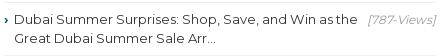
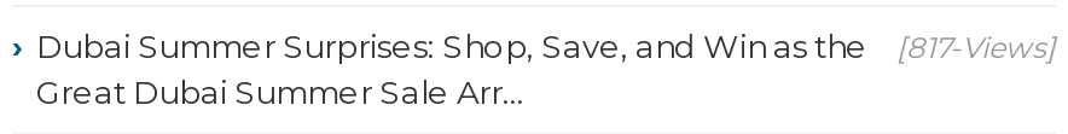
[14,11,436,27] Dubai Summer Surprises: Shop, Save, and Win as the [787-Views] -> [36,26,1056,65] Dubai Summer Surprises: Shop, Save, and Win as the [817-Views]

